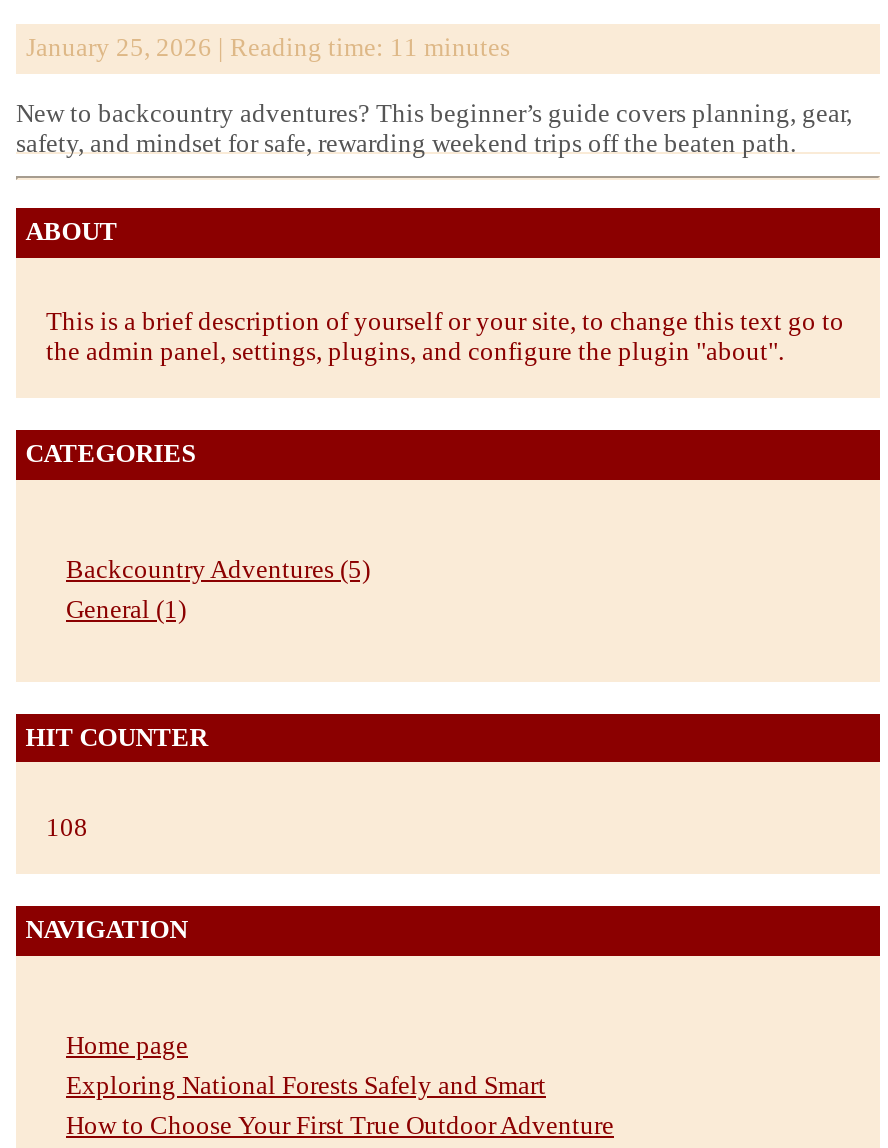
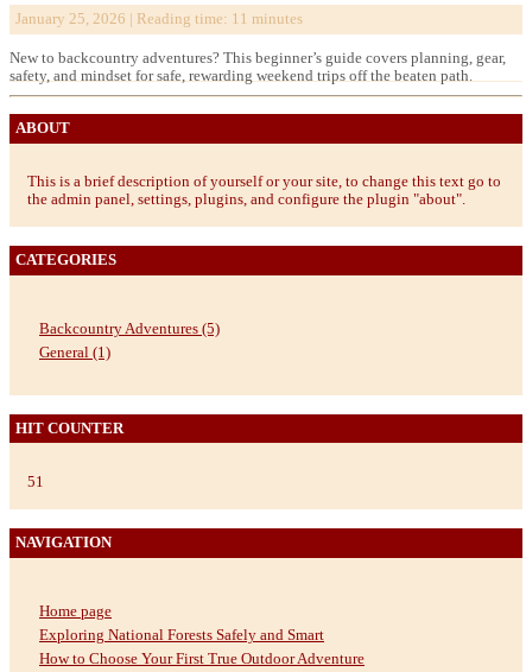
[46,814,88,842] 108 -> [27,474,44,490] 51

